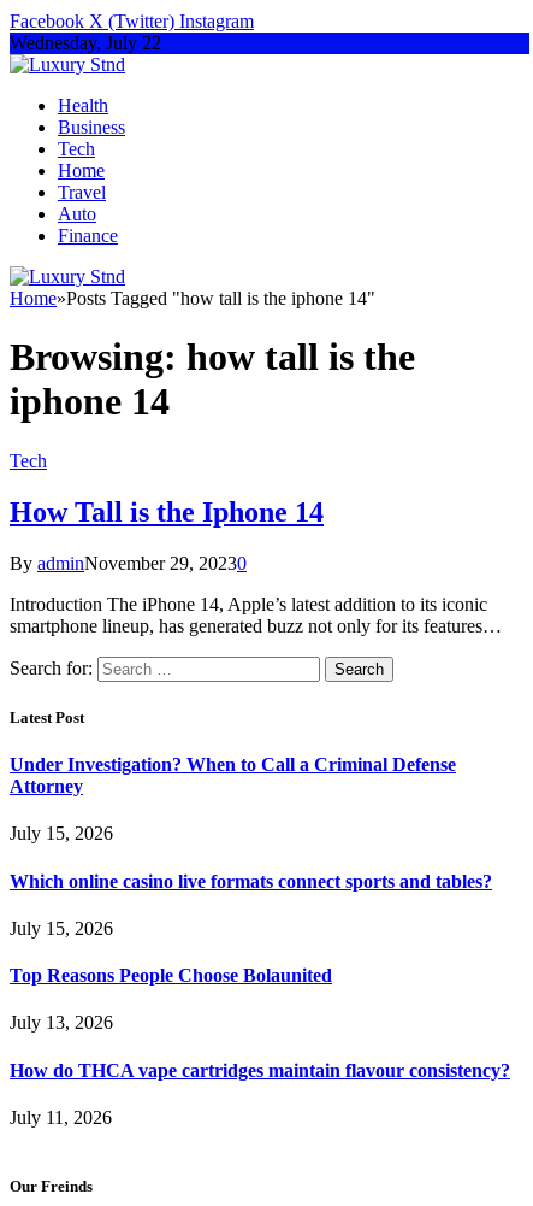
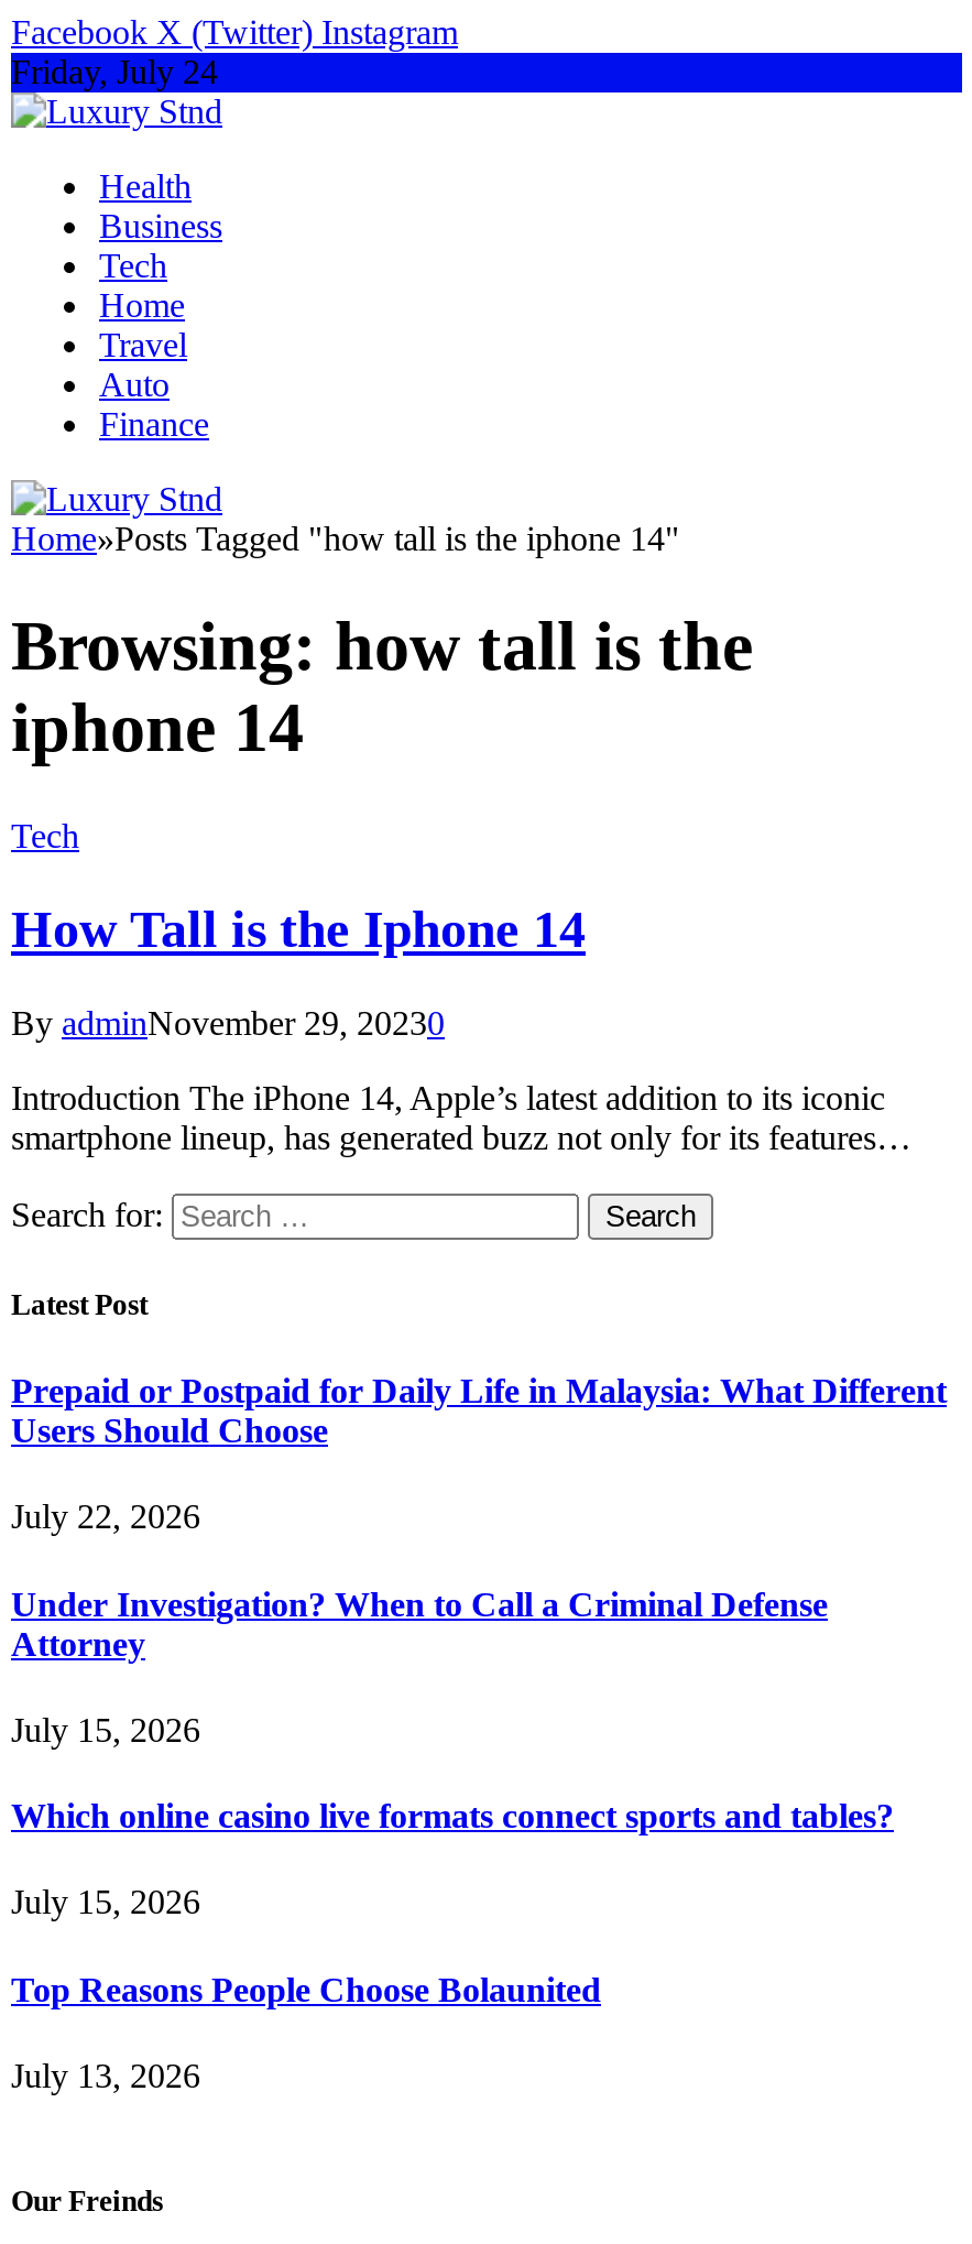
[10,33,161,53] Wednesday, July 22 -> [11,53,218,90] Friday, July 24
none -> [11,1372,947,1536] Prepaid or Postpaid for Daily Life in Malaysia: What Different | Users Should Choose | July 22, 2026
moved [10,754,492,1033] -> [11,1585,894,2094]: Under Investigation? When to Call a Criminal Defense | Attorney | July 15, 2026 | Which online casino live formats connect sports and tables? | July 15, 2026 | Top Reasons People Choose Bolaunited | July 13, 2026
[10,1060,510,1128] How do THCA vape cartridges maintain flavour consistency? | July 11, 2026 -> none

